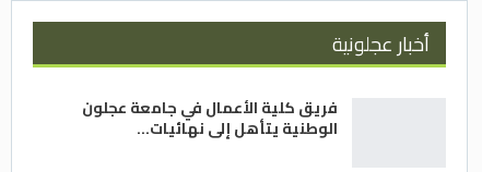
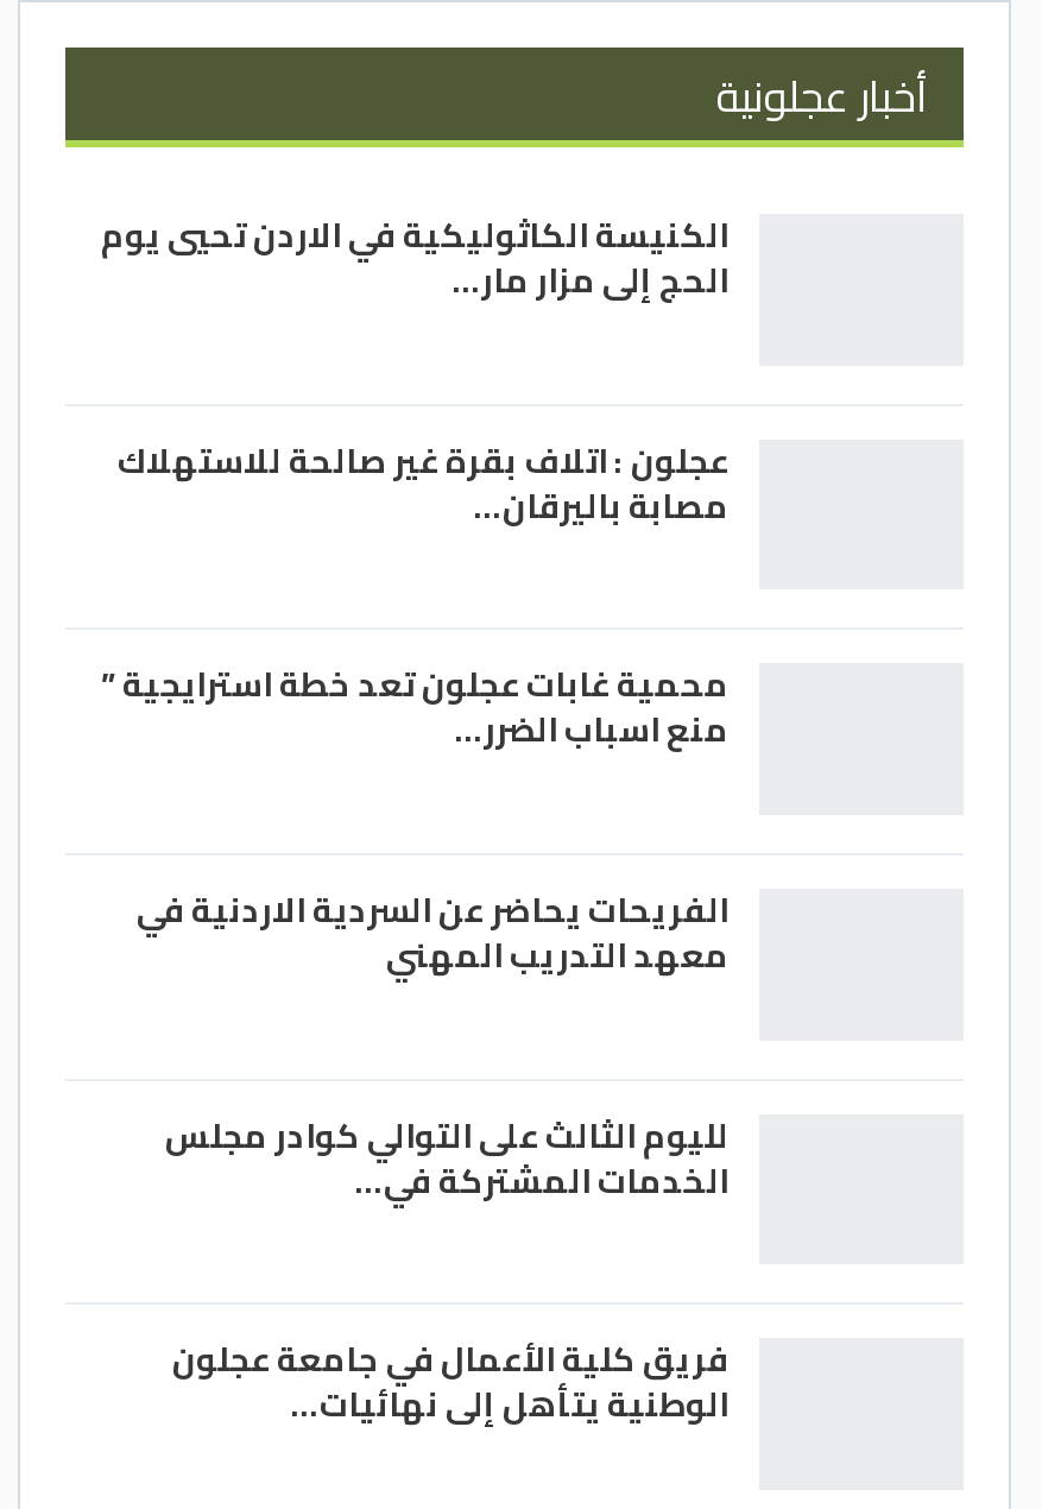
none -> [101,205,728,1211] الكنيسة الكاثوليكية في الاردن تحيي يوم | الحج إلى مزار مار… | عجلون : اتلاف بقرة غير صالحة للاستهلاك | مصابة باليرقان… | محمية غابات عجلون تعد خطة استرايجية ” | منع اسباب الضرر… | الفريحات يحاضر عن السردية الاردنية في | معهد التدريب المهني | لليوم الثالث على التوالي كوادر مجلس | الخدمات المشتركة في…

